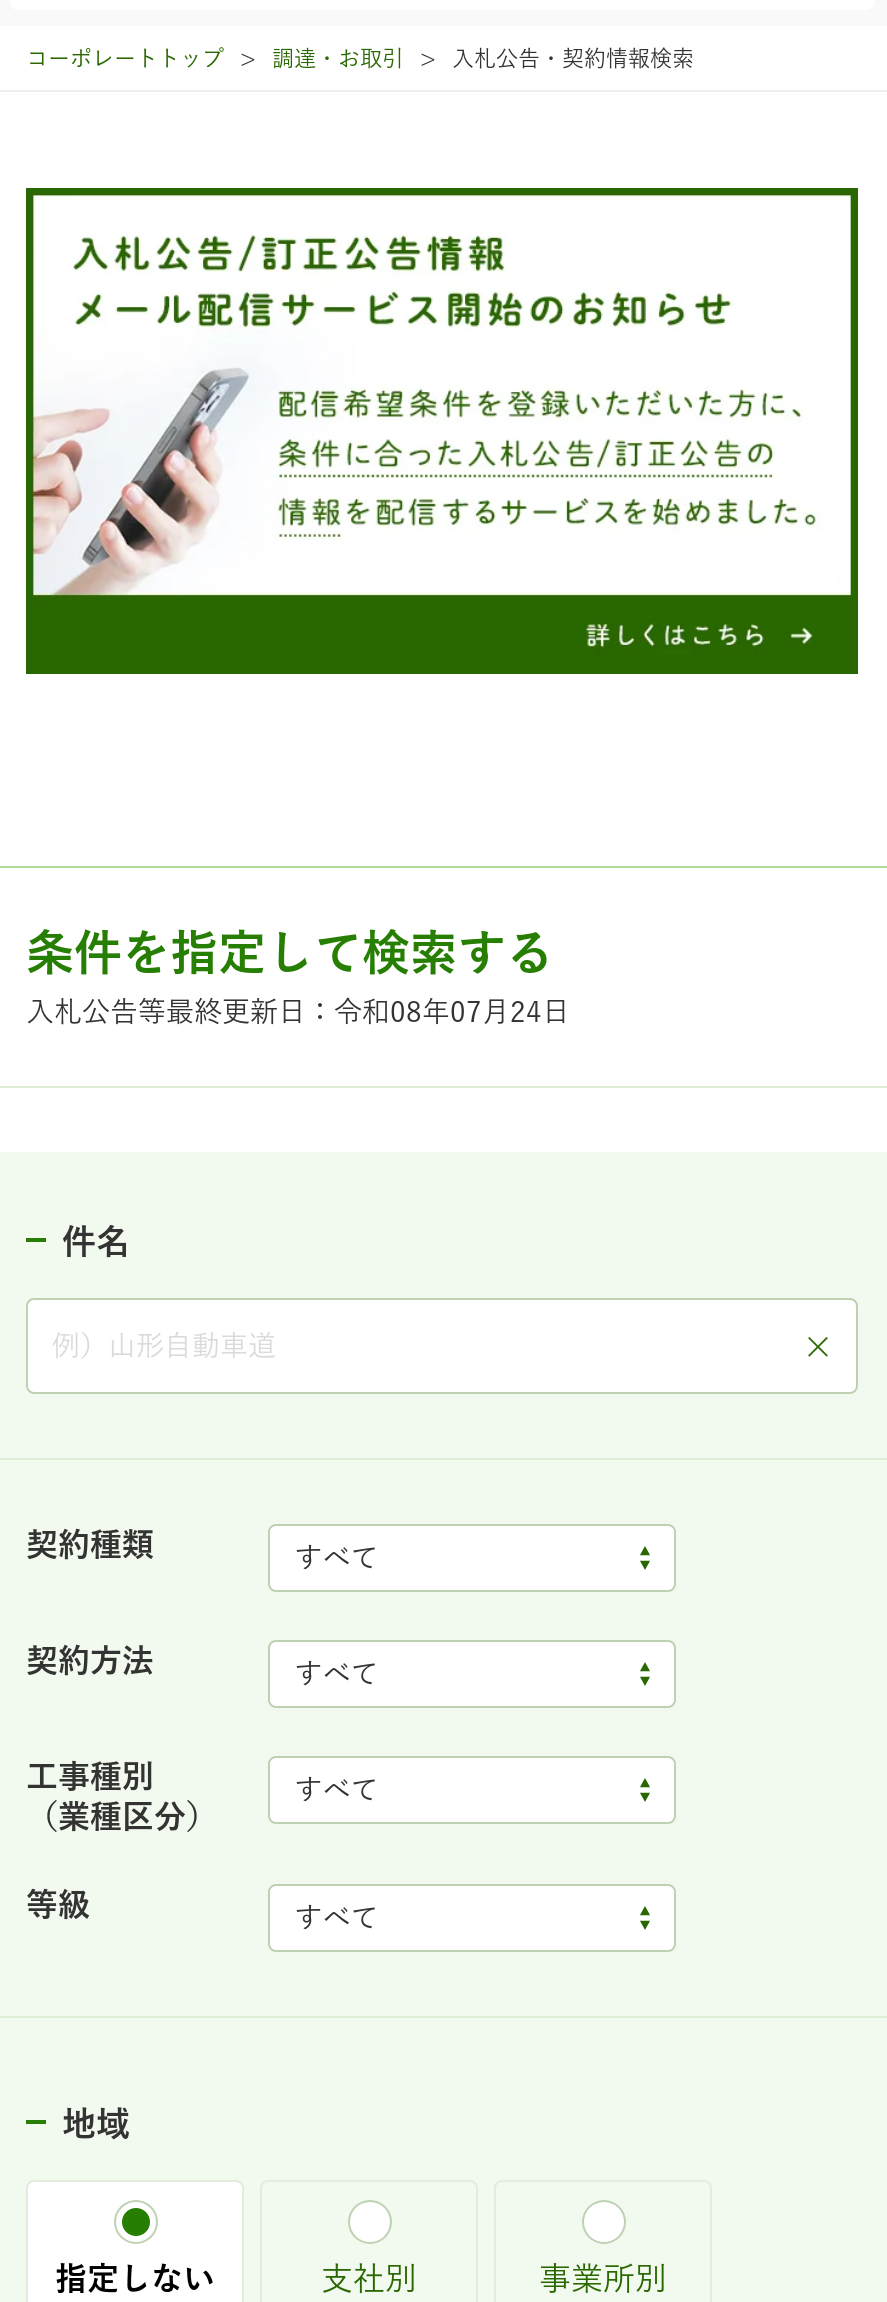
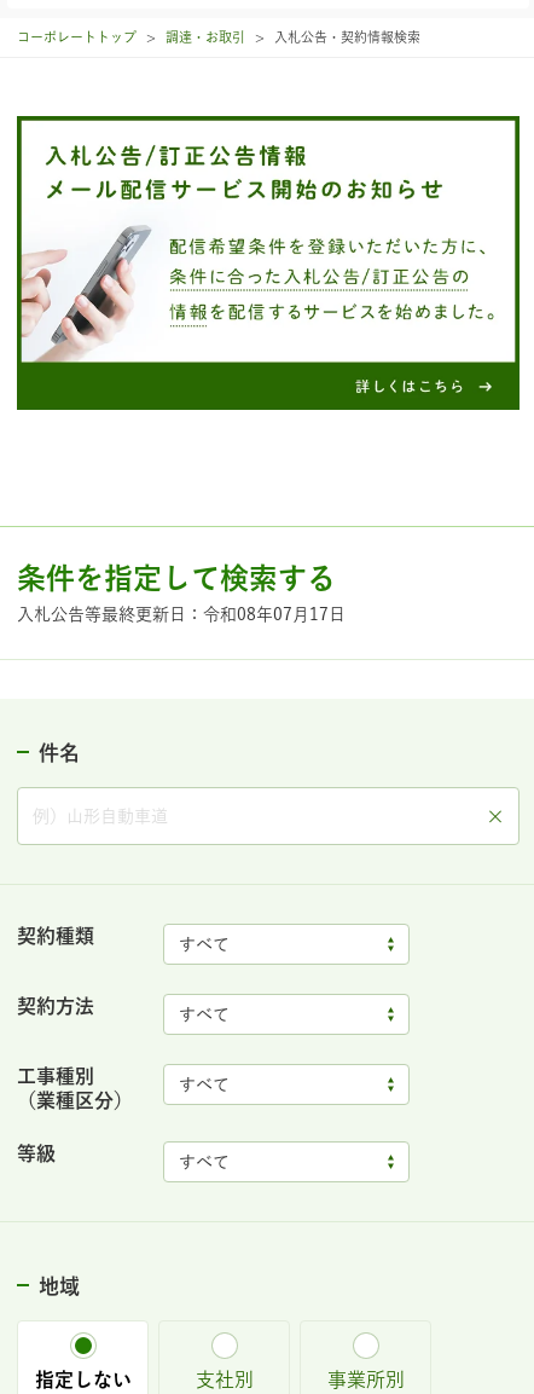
[26,997,570,1025] 入札公告等最終更新日：令和08年07月24日 -> [17,605,346,622] 入札公告等最終更新日：令和08年07月17日

